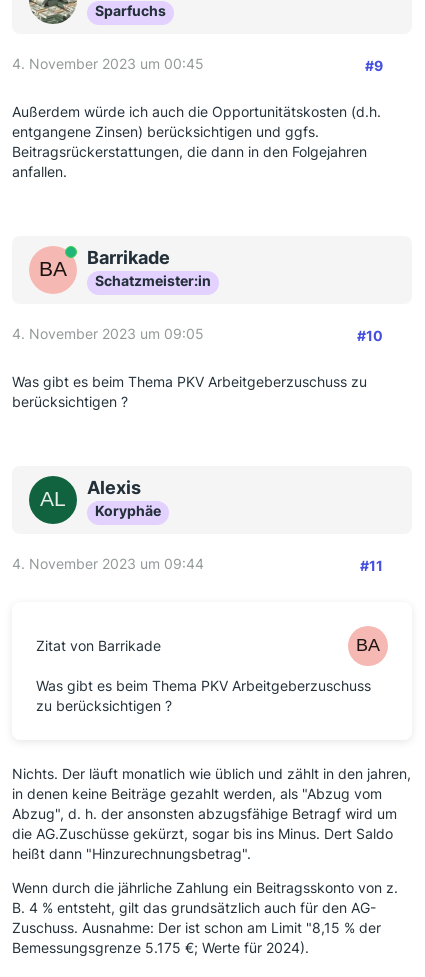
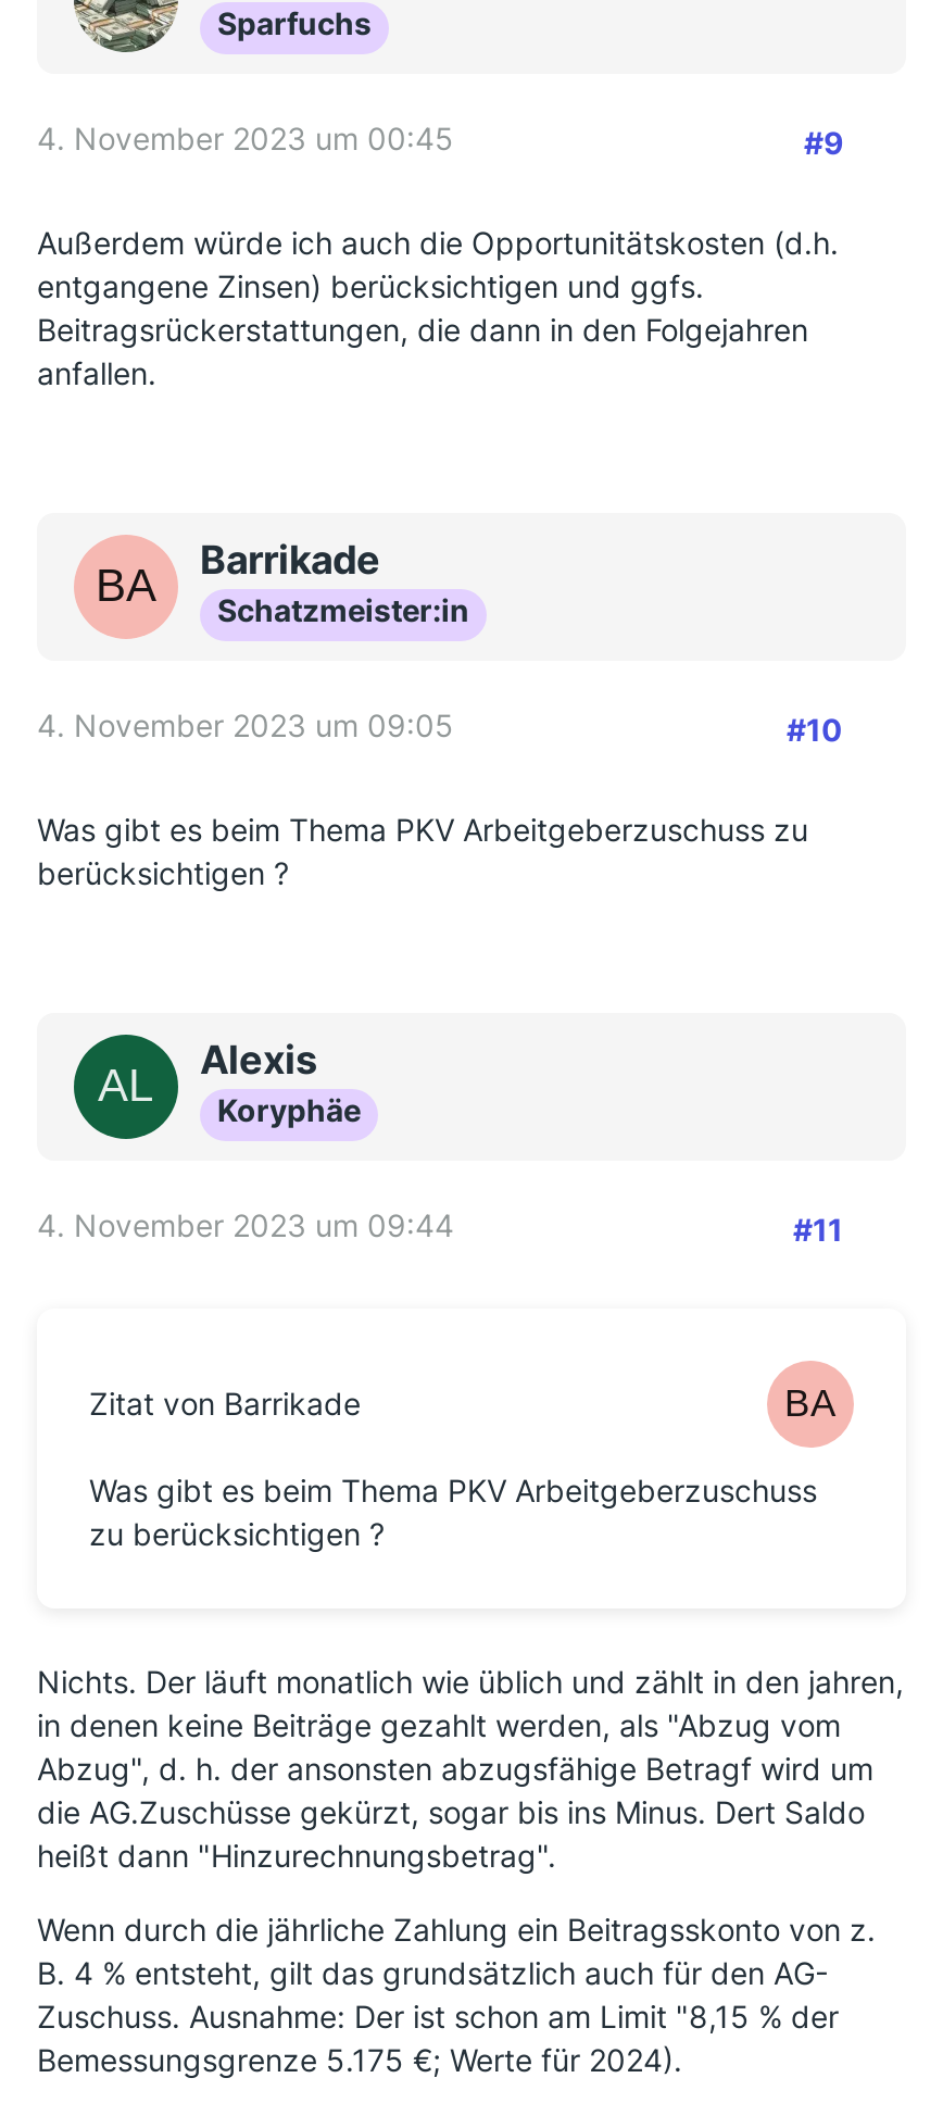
[53,246,170,268] Online Barrikade -> [200,537,380,583] Barrikade

